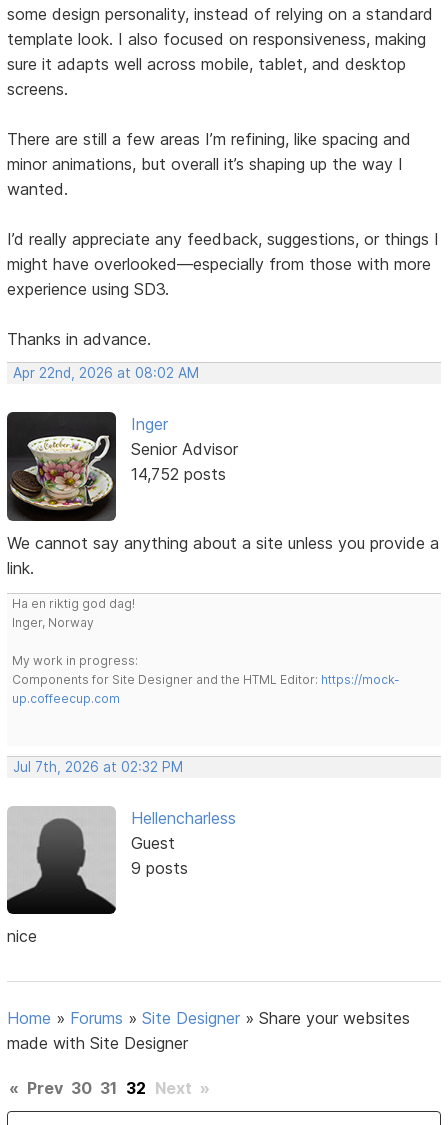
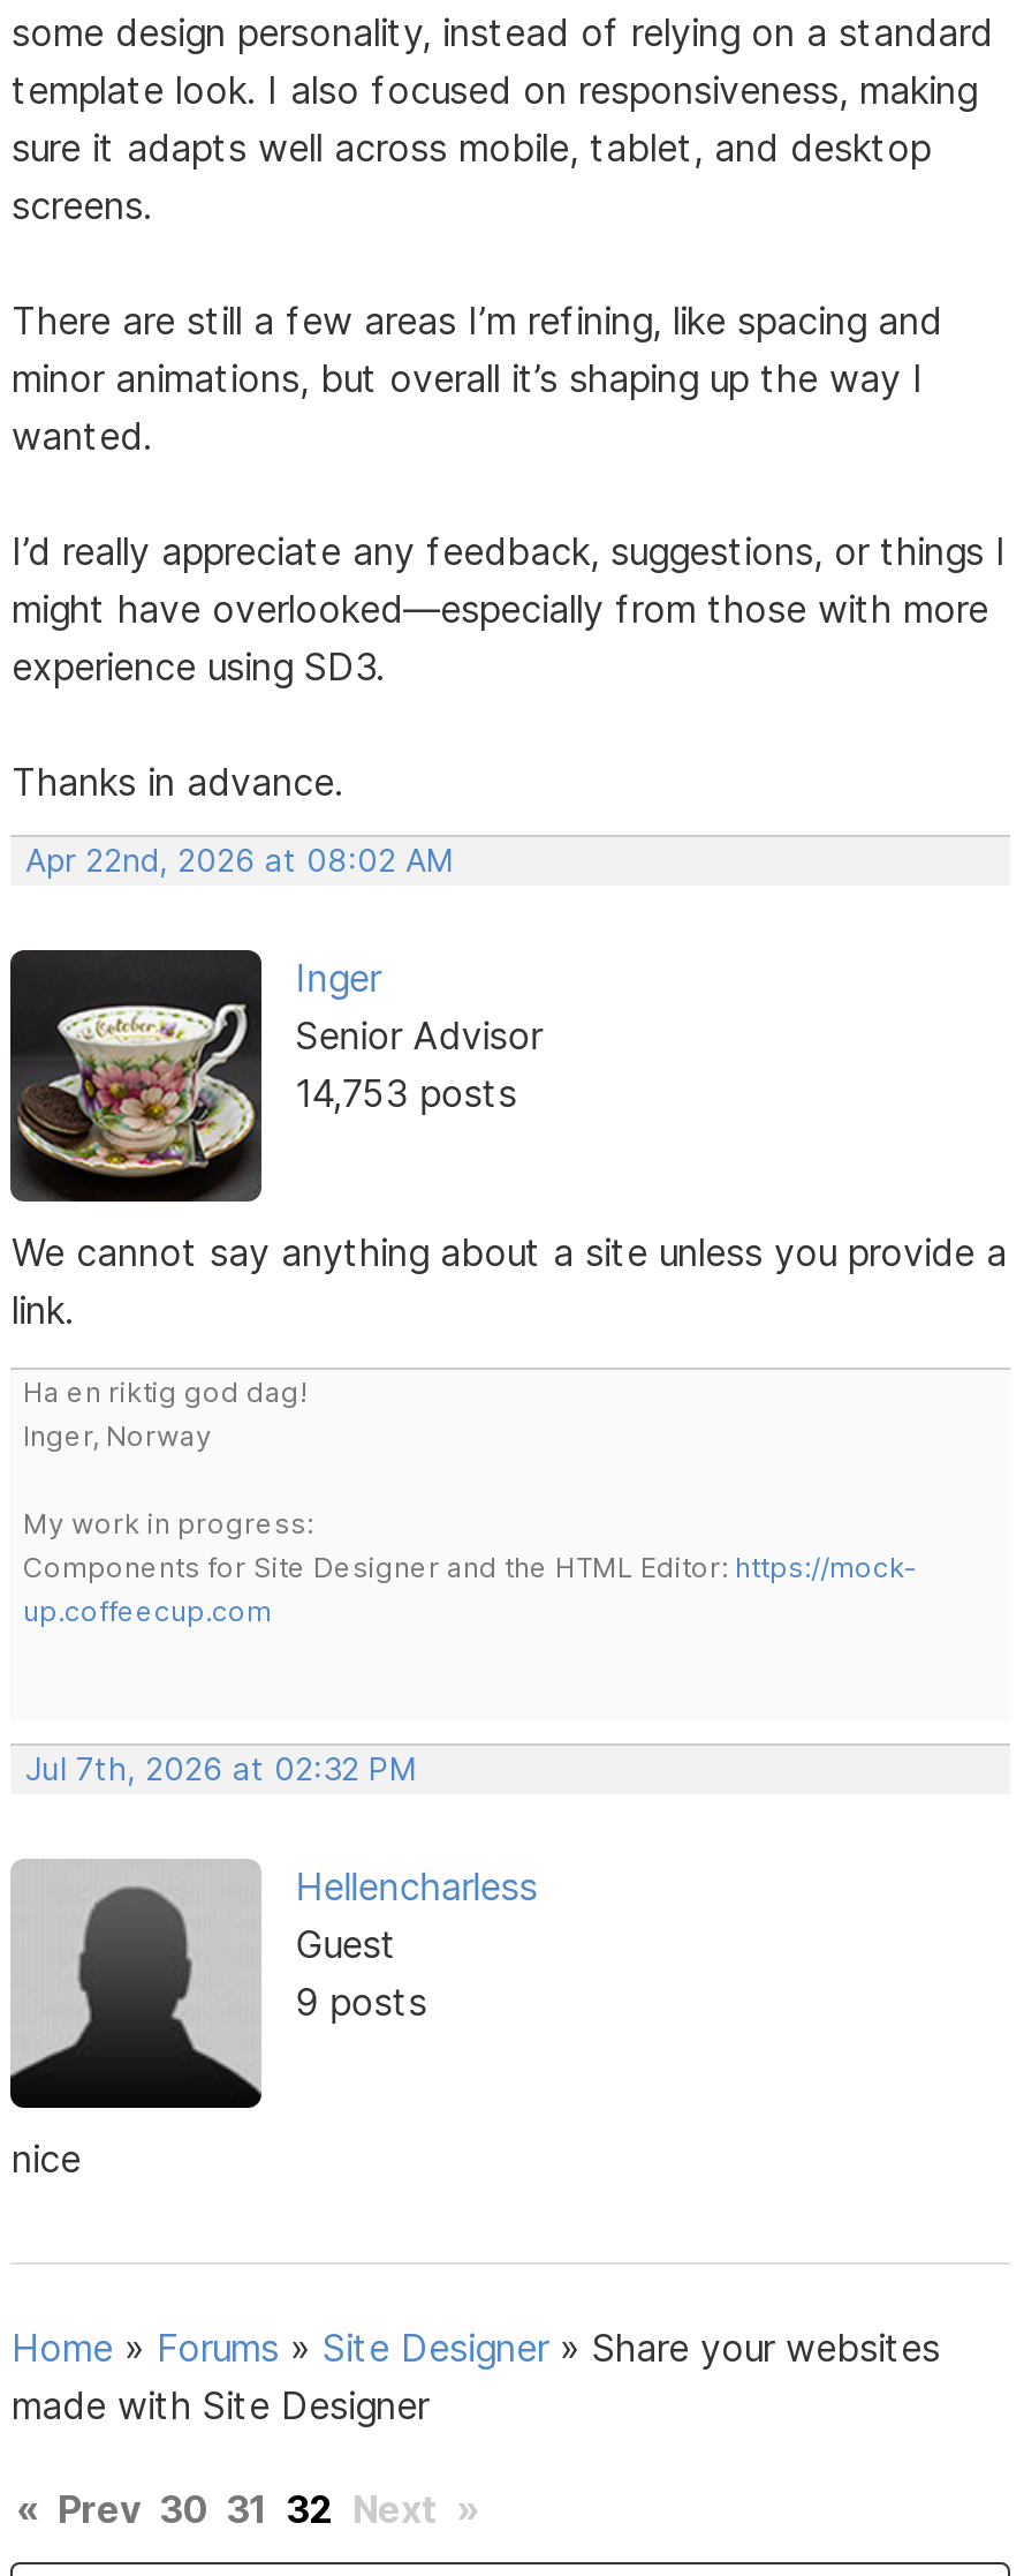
[131,464,226,484] 14,752 posts -> [295,1071,516,1117] 14,753 posts

